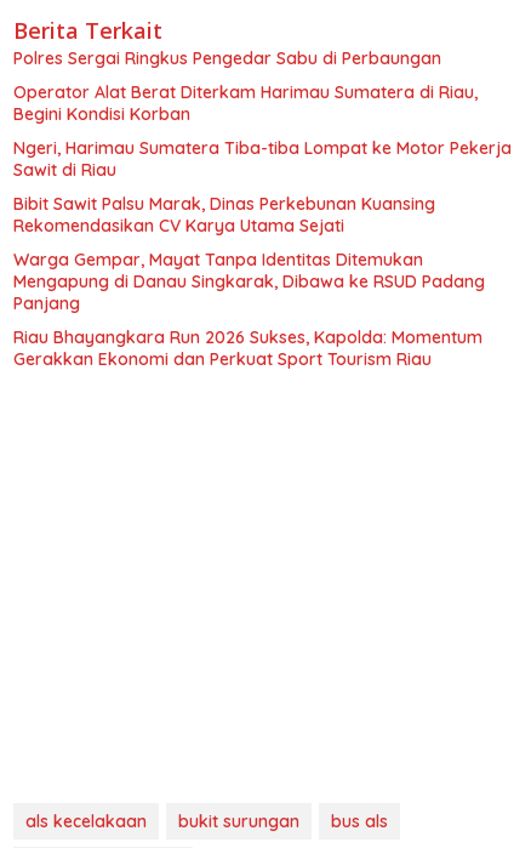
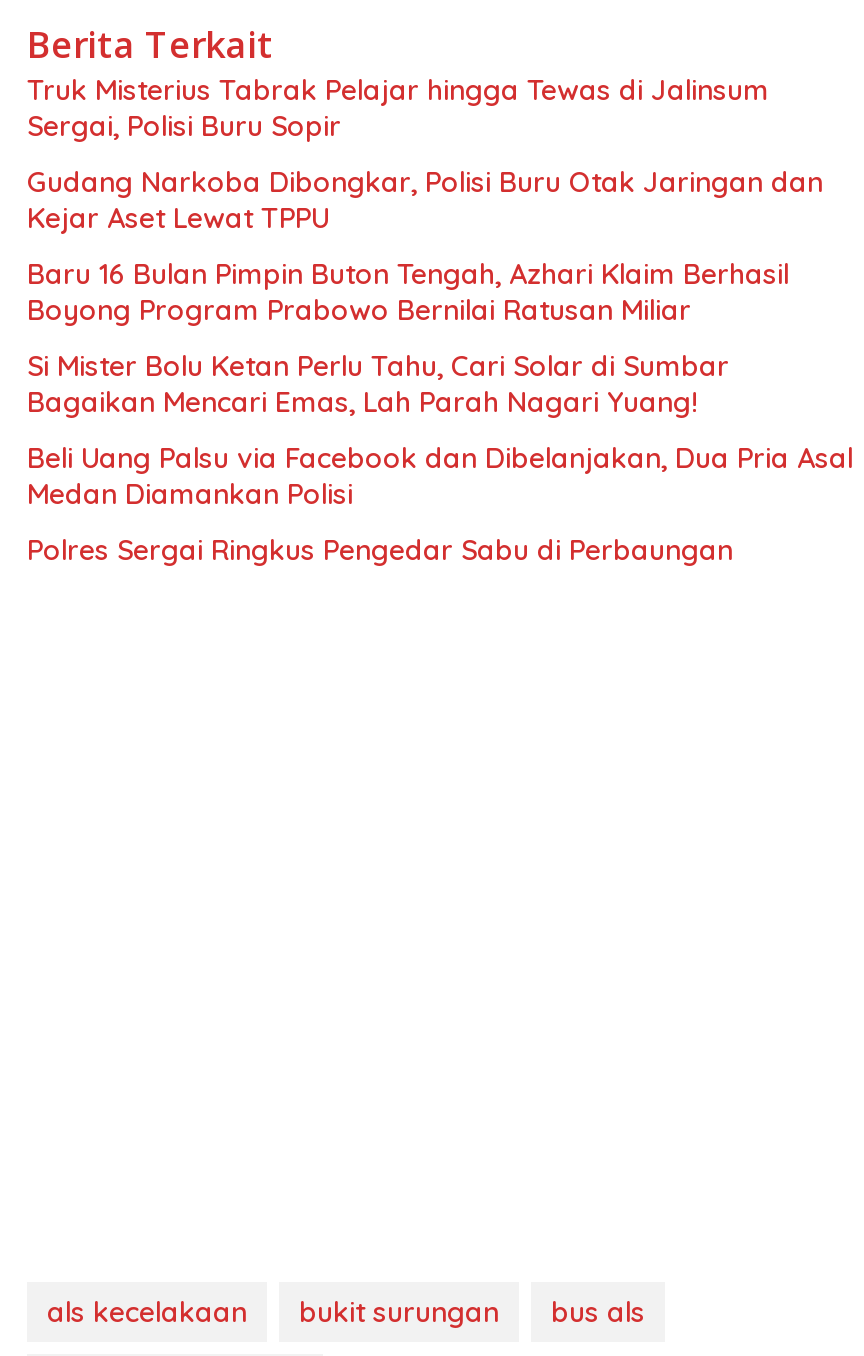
none -> [27,72,853,512] Truk Misterius Tabrak Pelajar hingga Tewas di Jalinsum | Sergai, Polisi Buru Sopir | Gudang Narkoba Dibongkar, Polisi Buru Otak Jaringan dan | Kejar Aset Lewat TPPU | Baru 16 Bulan Pimpin Buton Tengah, Azhari Klaim Berhasil | Boyong Program Prabowo Bernilai Ratusan Miliar | Si Mister Bolu Ketan Perlu Tahu, Cari Solar di Sumbar | Bagaikan Mencari Emas, Lah Parah Nagari Yuang! | Beli Uang Palsu via Facebook dan Dibelanjakan, Dua Pria Asal | Medan Diamankan Polisi
moved [13,48,441,69] -> [27,532,733,568]: Polres Sergai Ringkus Pengedar Sabu di Perbaungan
[13,82,512,370] Operator Alat Berat Diterkam Harimau Sumatera di Riau, | Begini Kondisi Korban | Ngeri, Harimau Sumatera Tiba-tiba Lompat ke Motor Pekerja | Sawit di Riau | Bibit Sawit Palsu Marak, Dinas Perkebunan Kuansing | Rekomendasikan CV Karya Utama Sejati | Warga Gempar, Mayat Tanpa Identitas Ditemukan | Mengapung di Danau Singkarak, Dibawa ke RSUD Padang | Panjang | Riau Bhayangkara Run 2026 Sukses, Kapolda: Momentum | Gerakkan Ekonomi dan Perkuat Sport Tourism Riau -> none

